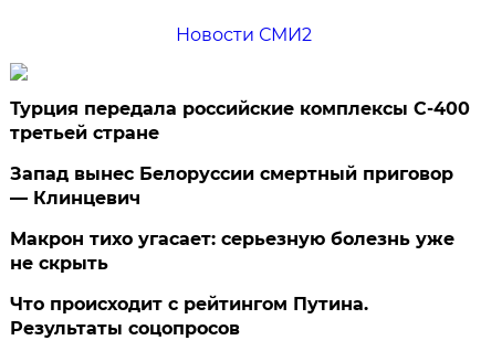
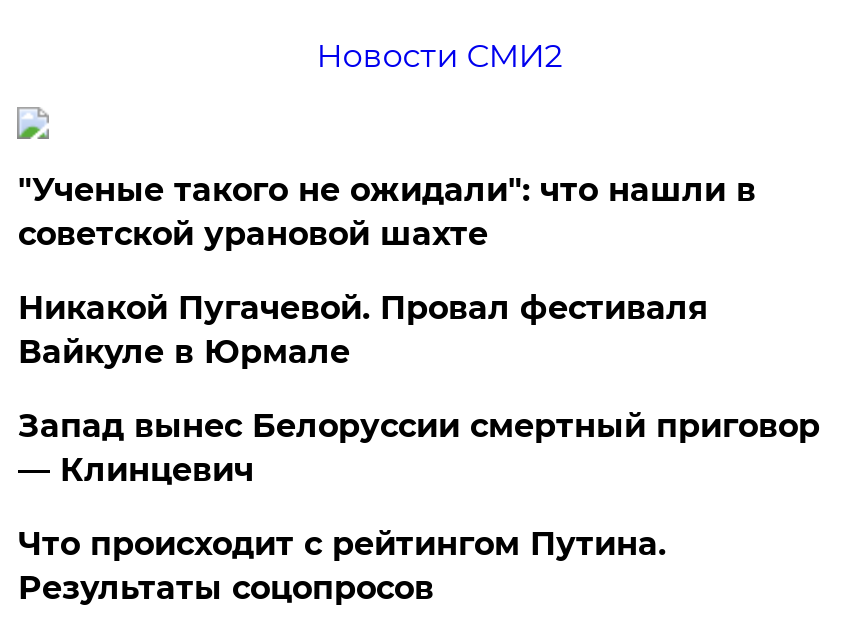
[10,98,470,143] Турция передала российские комплексы С-400 | третьей стране -> [18,171,756,371] "Ученые такого не ожидали": что нашли в | советской урановой шахте | Никакой Пугачевой. Провал фестиваля | Вайкуле в Юрмале
moved [10,163,454,209] -> [18,407,820,489]: Запад вынес Белоруссии смертный приговор | — Клинцевич
[10,228,455,274] Макрон тихо угасает: серьезную болезнь уже | не скрыть -> none

